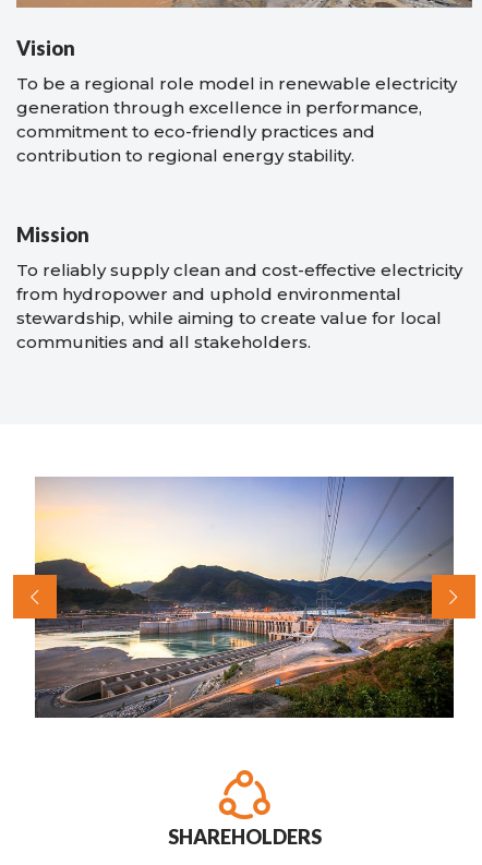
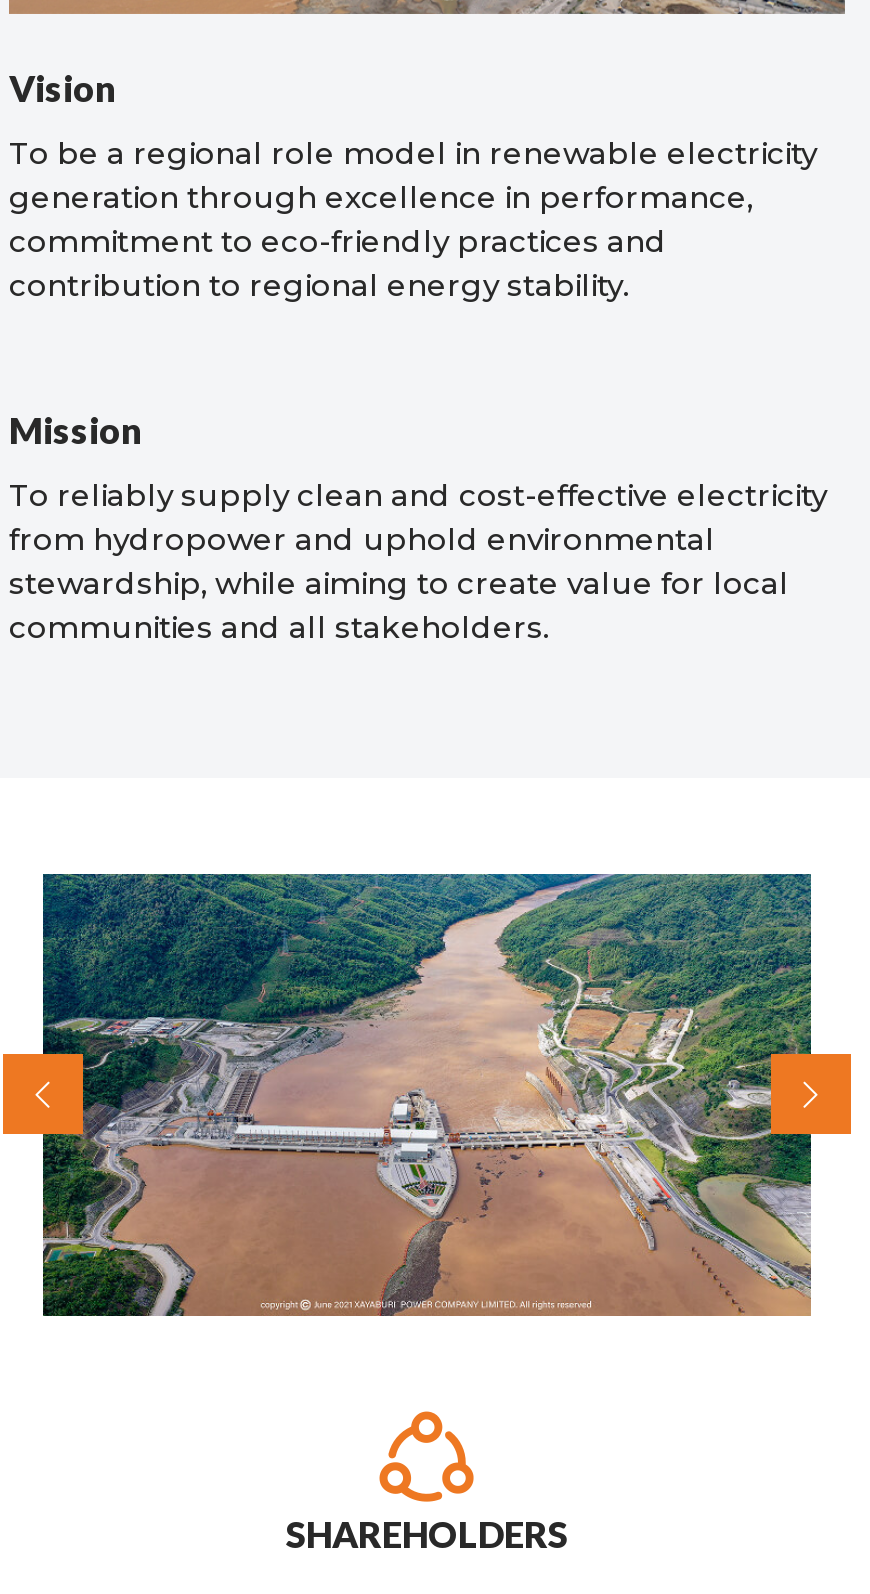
[34,477,455,719] [image] -> [41,872,813,1318] [image]

